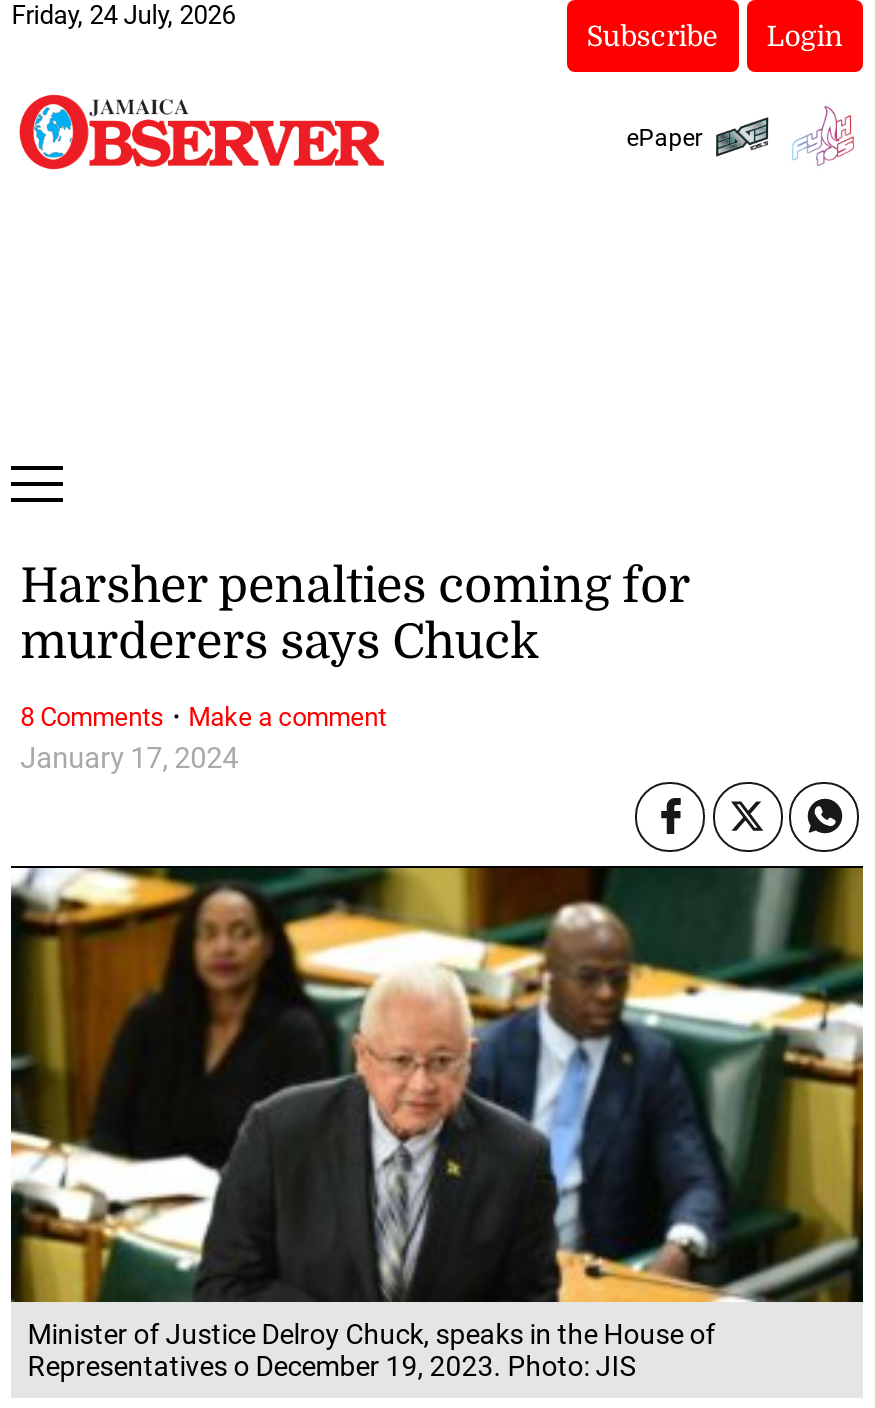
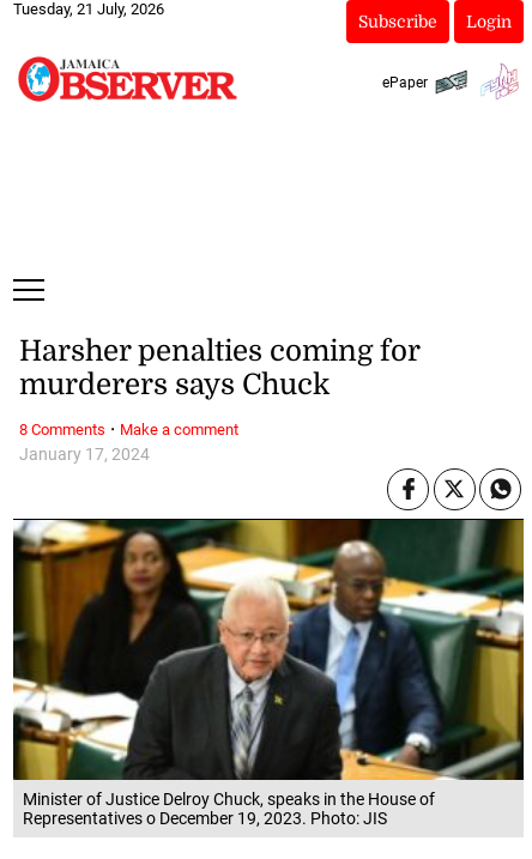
[11,0,235,30] Friday, 24 July, 2026 -> [13,0,164,18] Tuesday, 21 July, 2026

